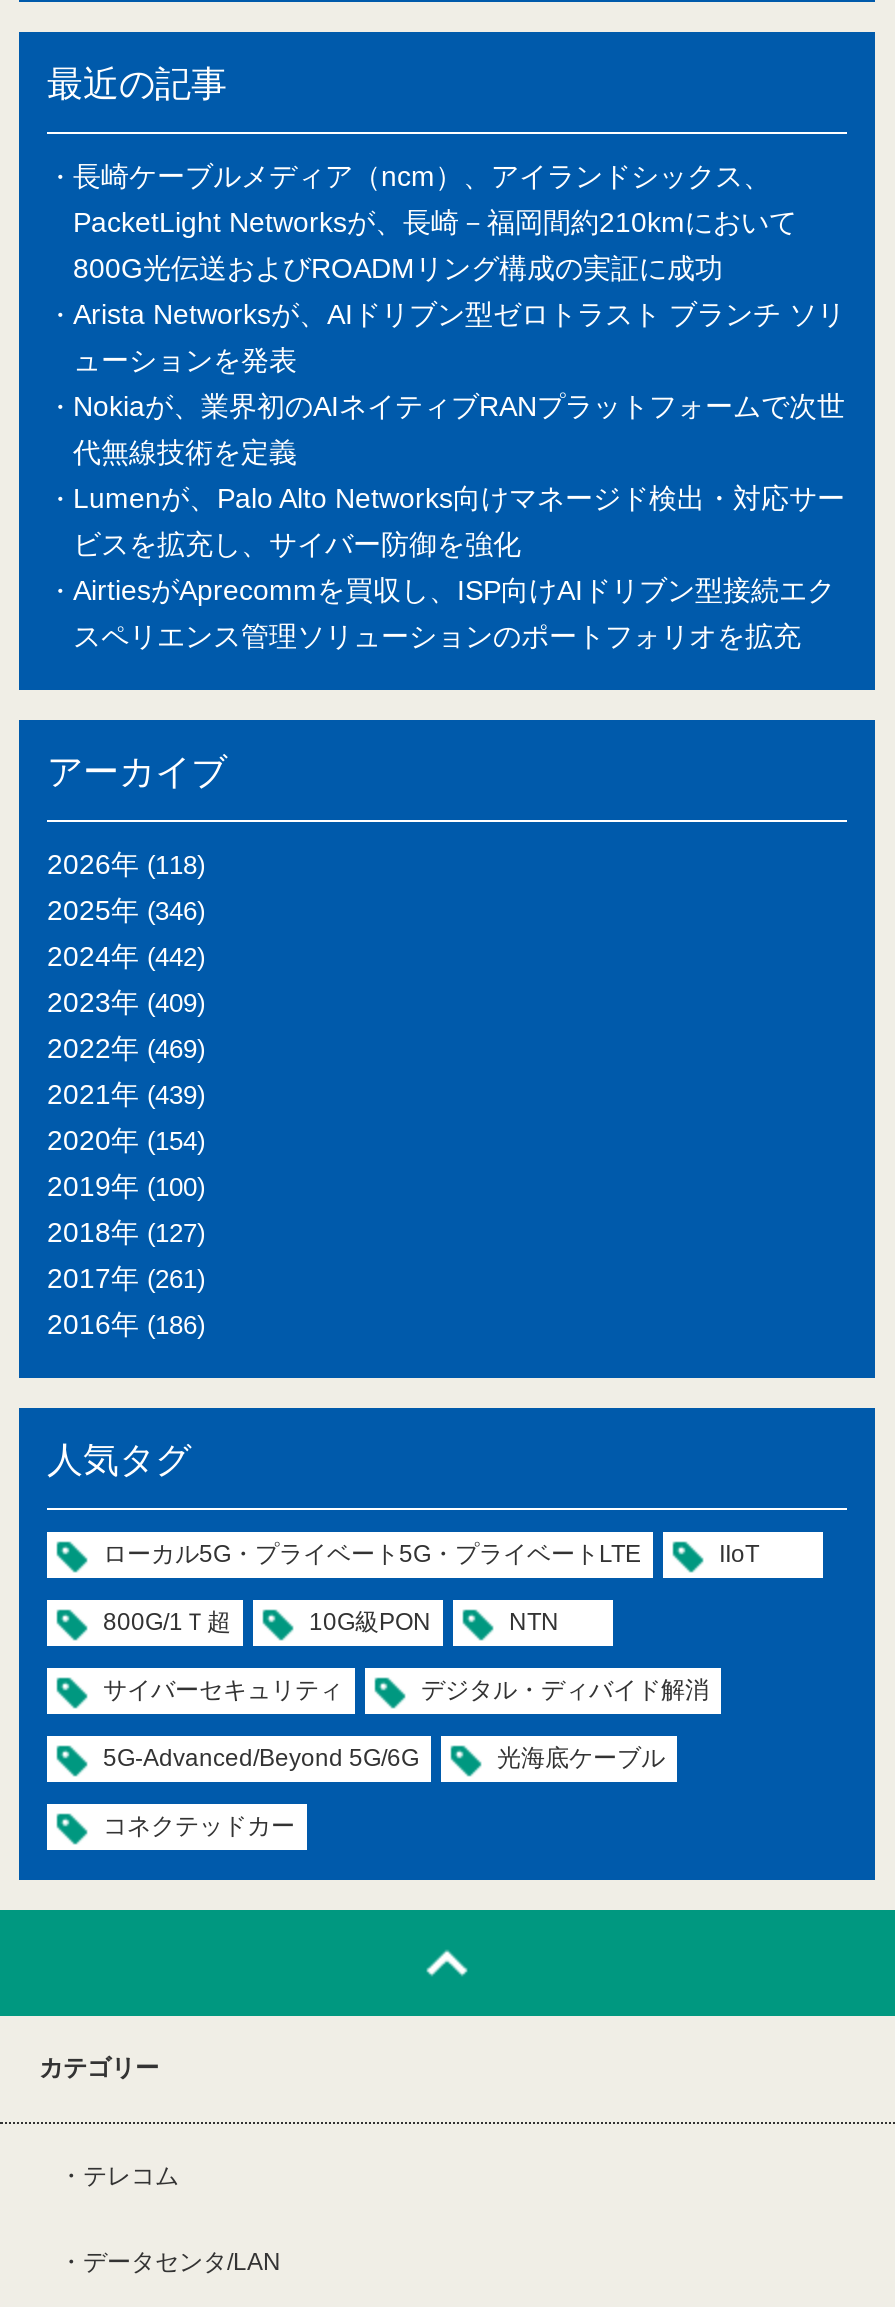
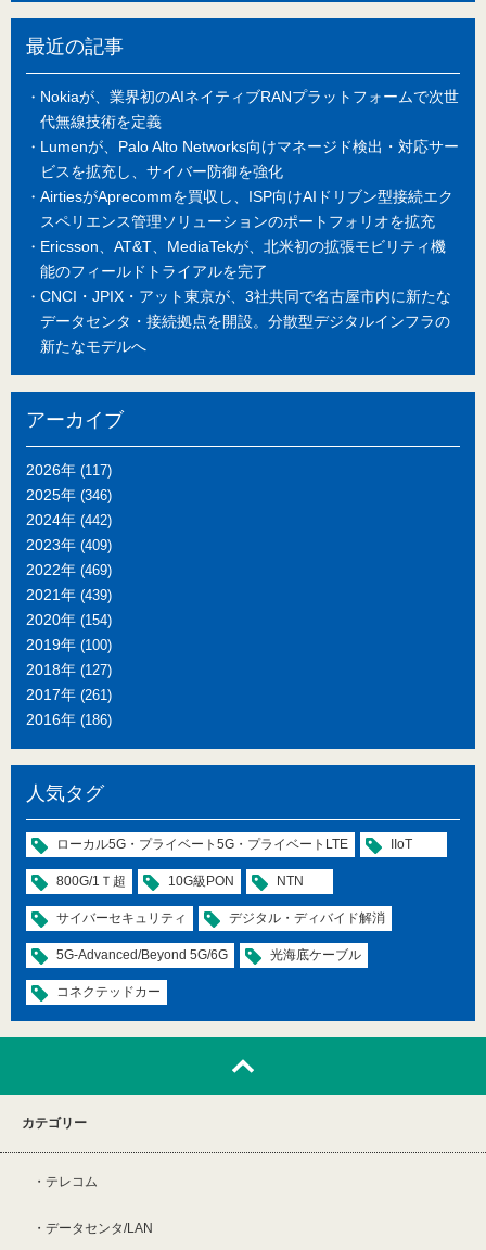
[73,161,845,377] 長崎ケーブルメディア（ncm）、アイランドシックス、 | PacketLight Networksが、長崎－福岡間約210kmにおいて | 800G光伝送およびROADMリング構成の実証に成功 | Arista Networksが、AIドリブン型ゼロトラスト ブランチ ソリ | ューションを発表 -> none
moved [73,391,845,653] -> [40,88,459,230]: Nokiaが、業界初のAIネイティブRANプラットフォームで次世 | 代無線技術を定義 | Lumenが、Palo Alto Networks向けマネージド検出・対応サー | ビスを拡充し、サイバー防御を強化 | AirtiesがAprecommを買収し、ISP向けAIドリブン型接続エク | スペリエンス管理ソリューションのポートフォリオを拡充
none -> [40,238,451,355] Ericsson、AT&T、MediaTekが、北米初の拡張モビリティ機 | 能のフィールドトライアルを完了 | CNCI・JPIX・アット東京が、3社共同で名古屋市内に新たな | データセンタ・接続拠点を開設。分散型デジタルインフラの | 新たなモデルへ
[47,849,205,881] 2026年(118) -> [26,462,112,479] 2026年(117)

